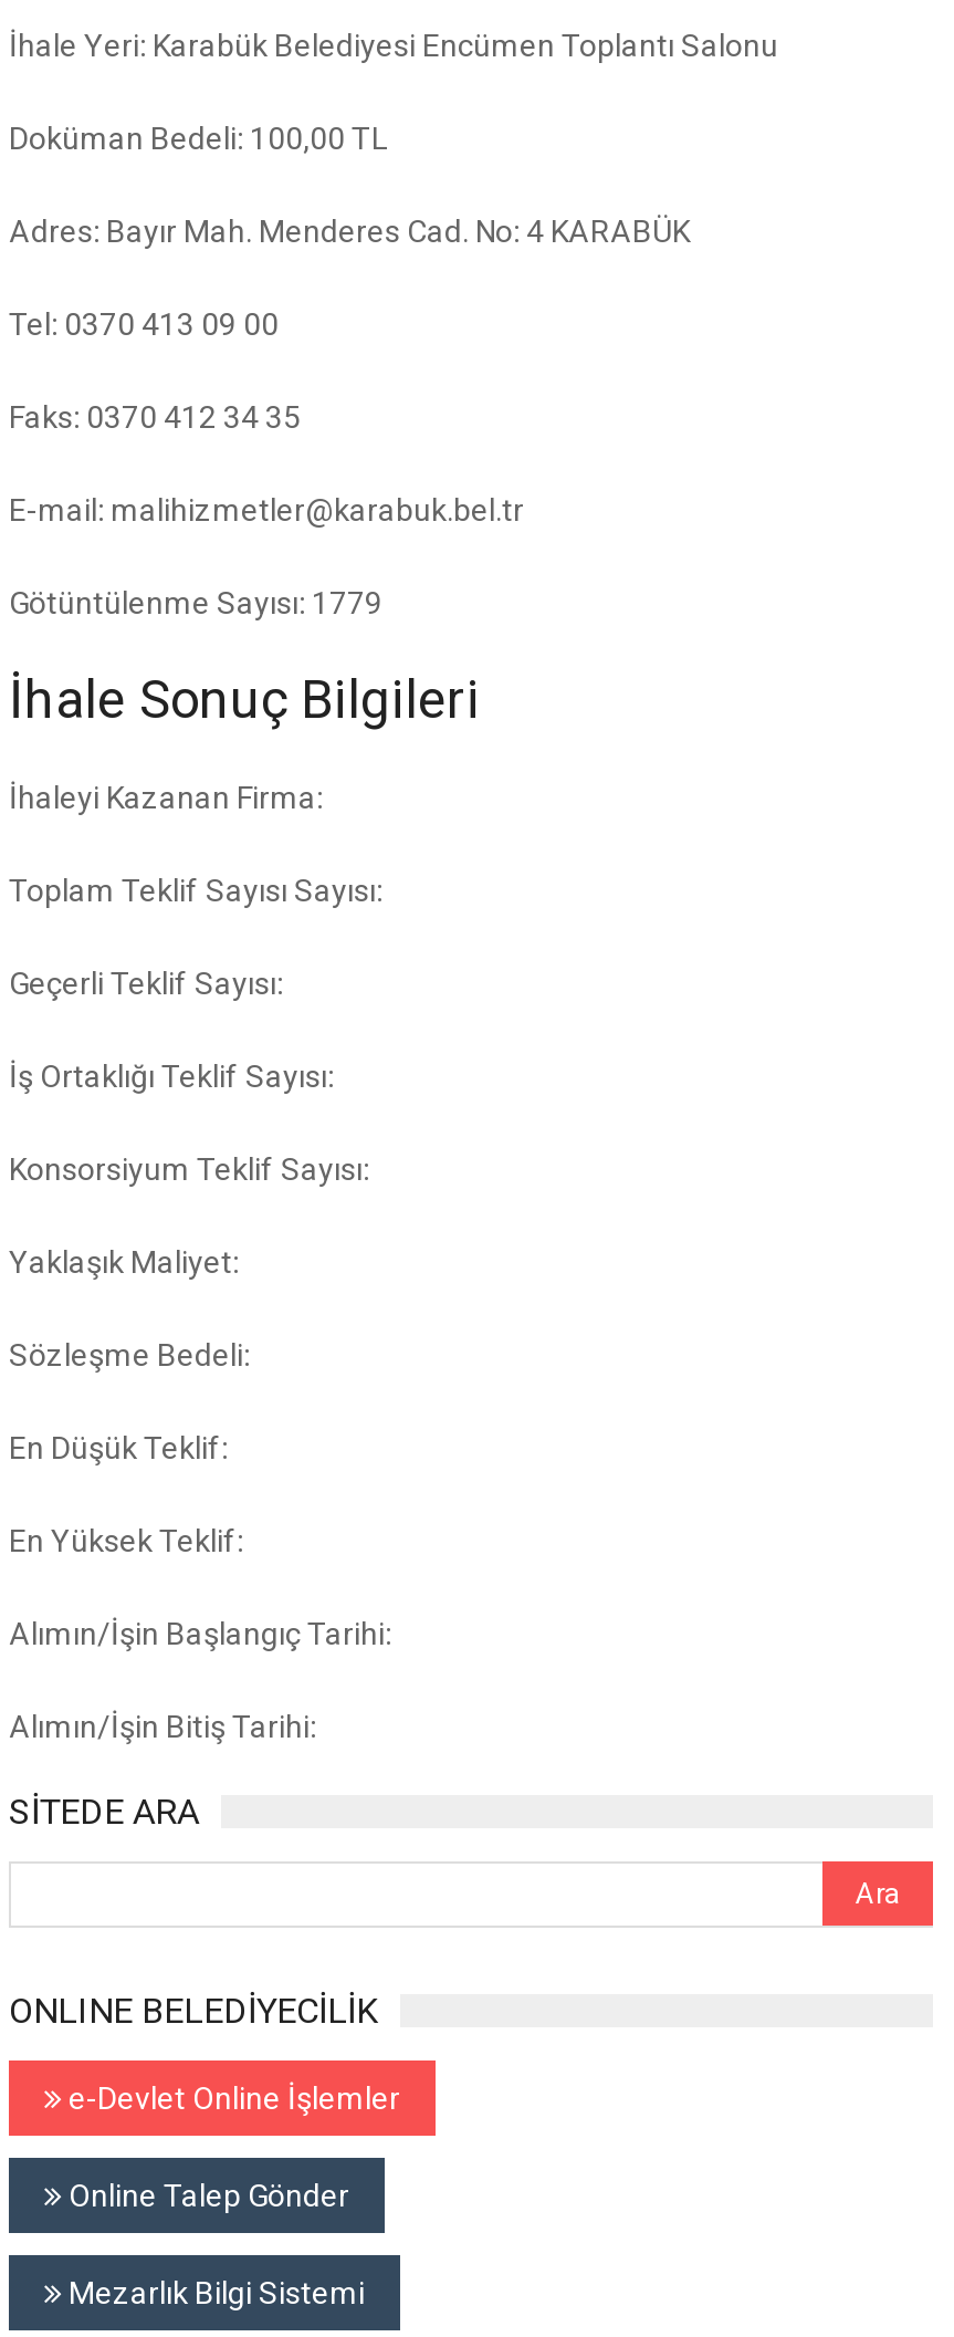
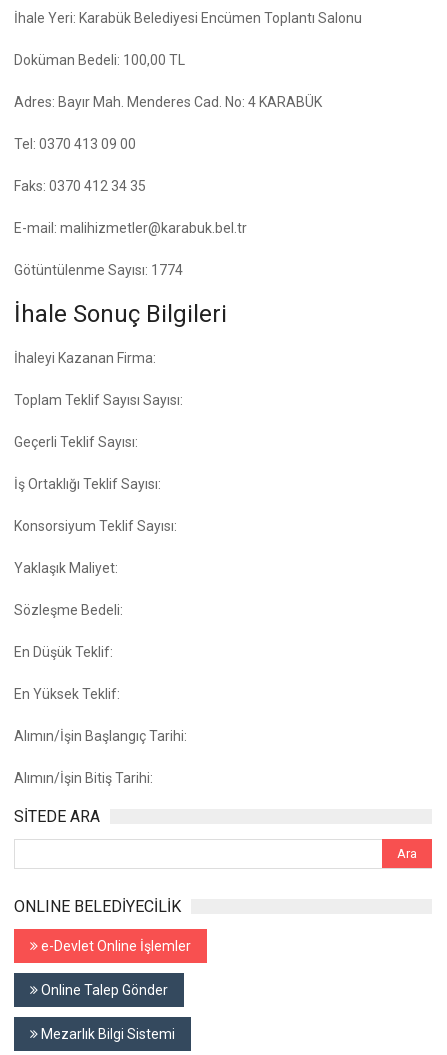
[9,584,382,620] Götüntülenme Sayısı: 1779 -> [14,262,183,278] Götüntülenme Sayısı: 1774

